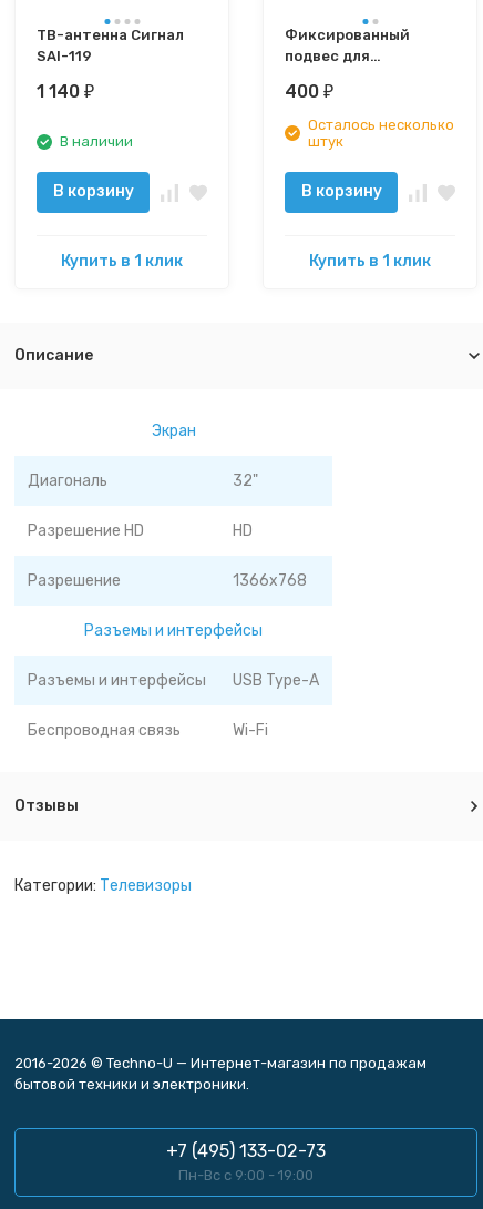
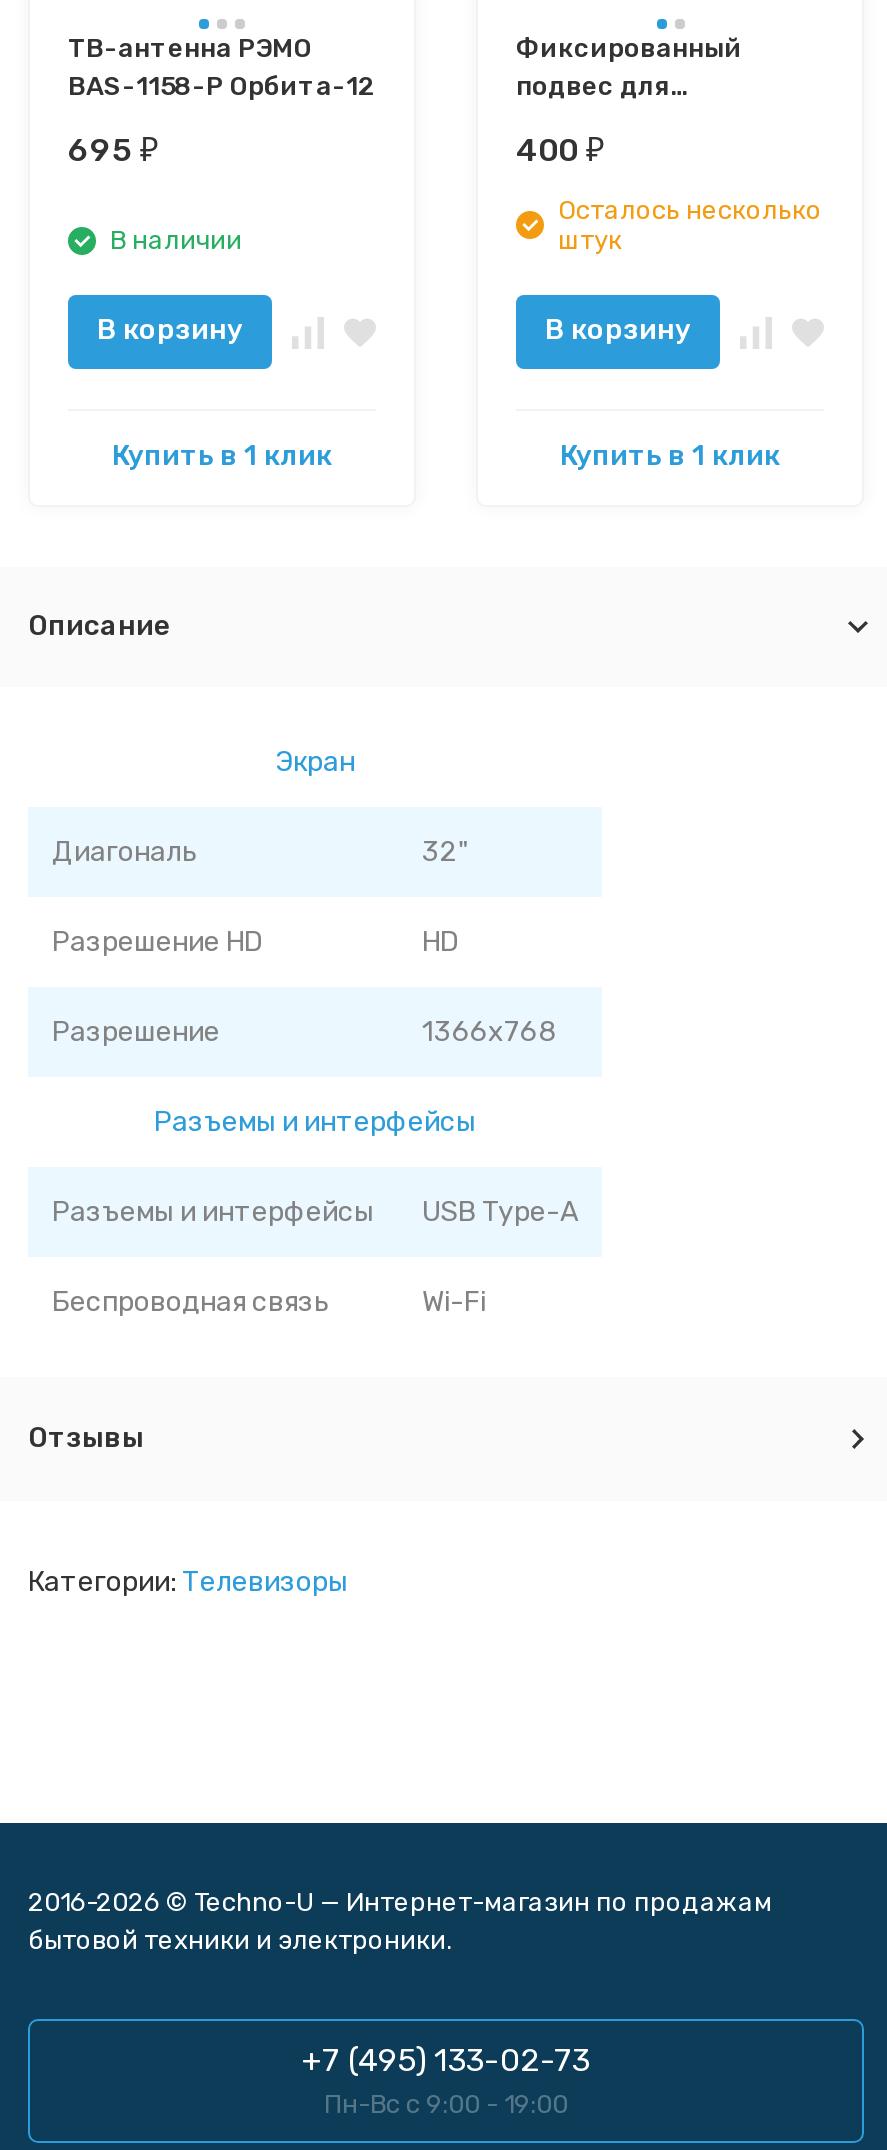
[37,27,184,64] ТВ-антенна Сигнал | SAI-119 -> [68,33,376,101] ТВ-антенна РЭМО | BAS-1158-P Орбита-12
[37,81,94,102] 1 140 ₽ -> [68,131,158,169] 695 ₽

